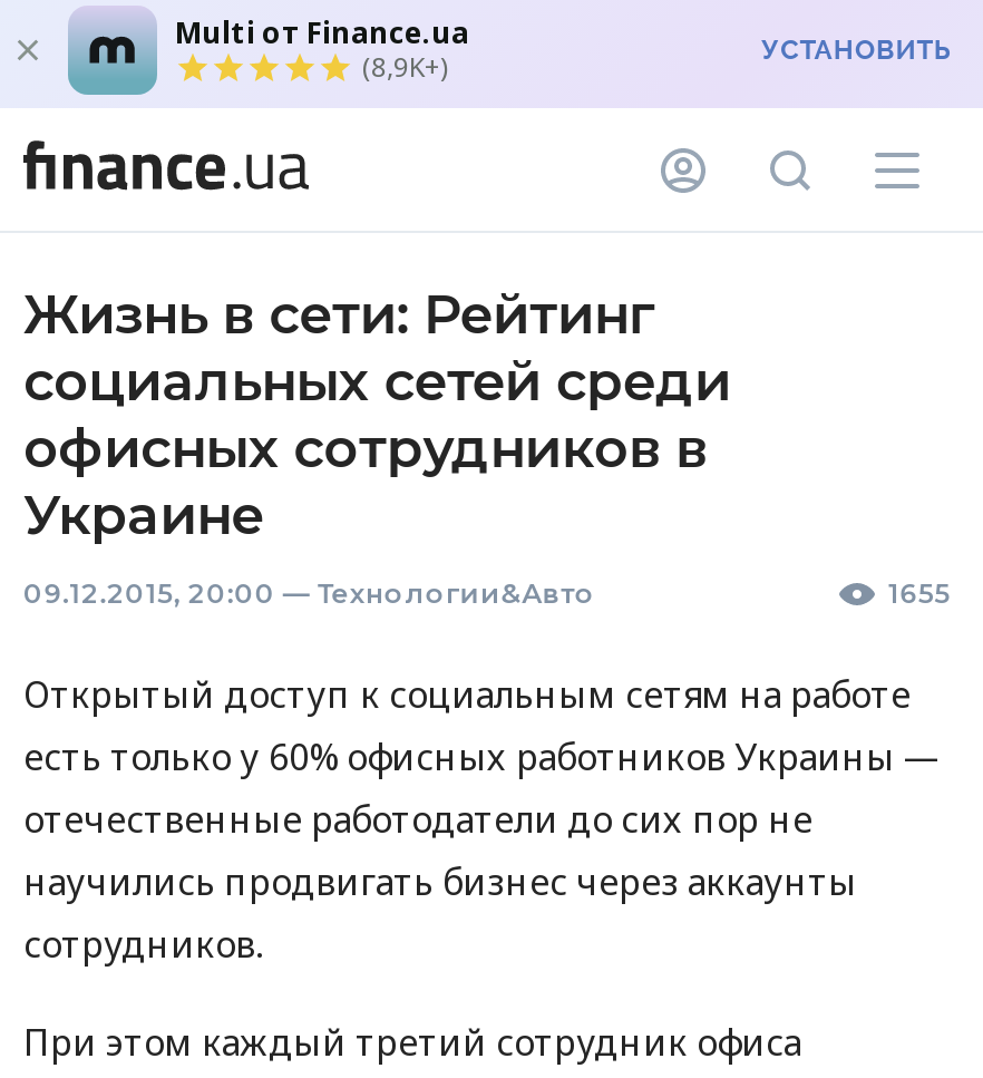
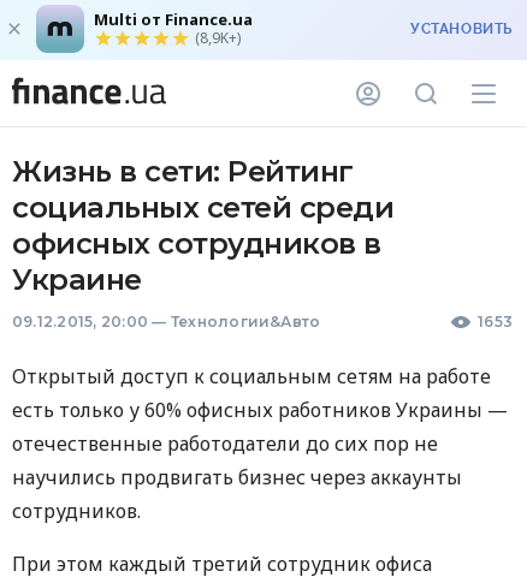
[888,576,951,610] 1655 -> [478,313,513,331] 1653

